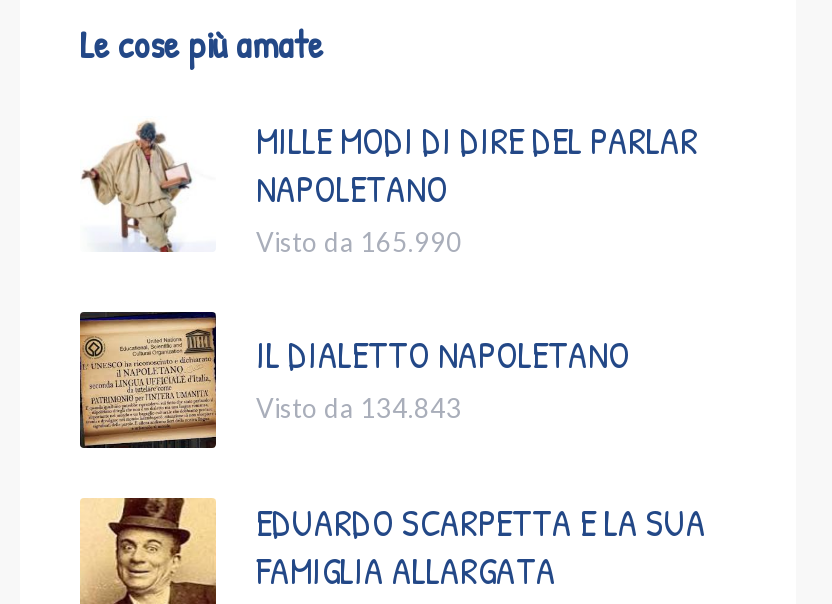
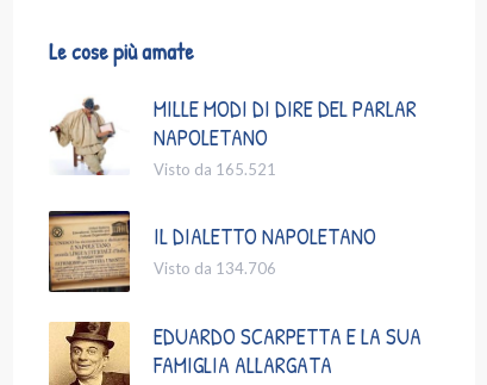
[256,226,462,258] Visto da 165.990 -> [154,160,276,179] Visto da 165.521
[256,392,462,424] Visto da 134.843 -> [154,259,276,278] Visto da 134.706

